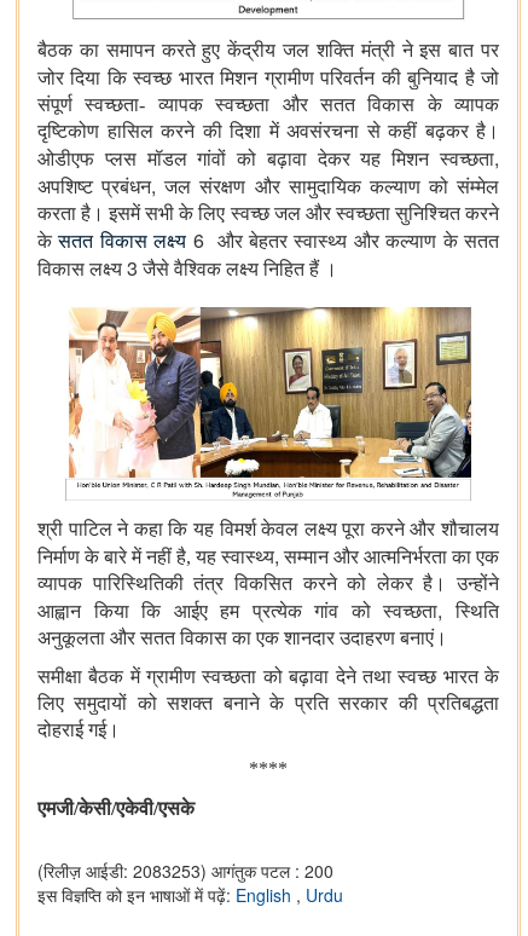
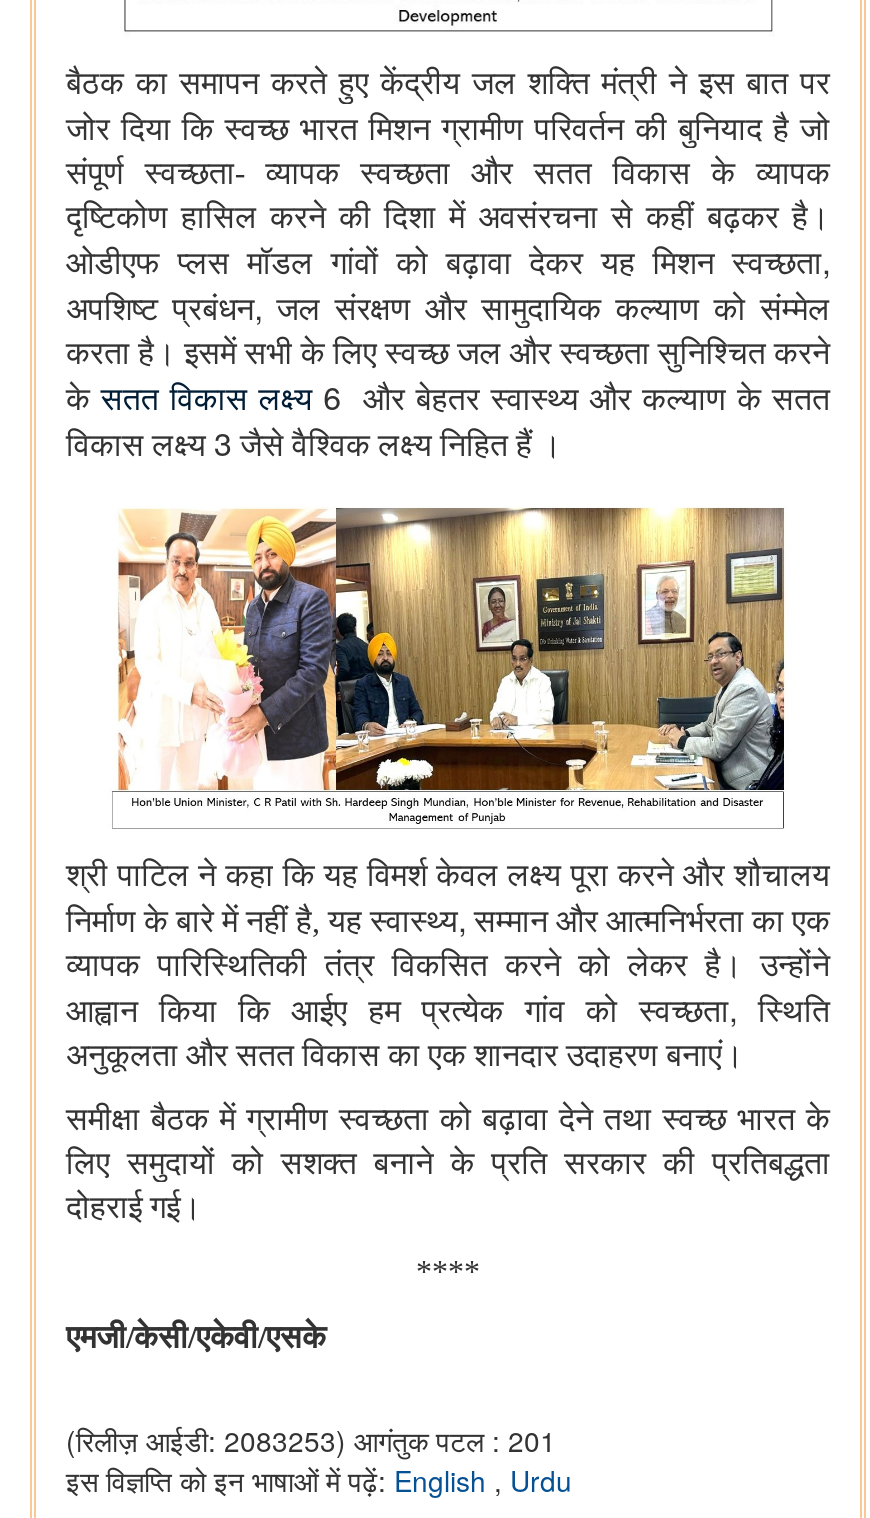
[37,858,333,882] (रिलीज़ आईडी: 2083253) आगंतुक पटल : 200 -> [66,1419,556,1459] (रिलीज़ आईडी: 2083253) आगंतुक पटल : 201

